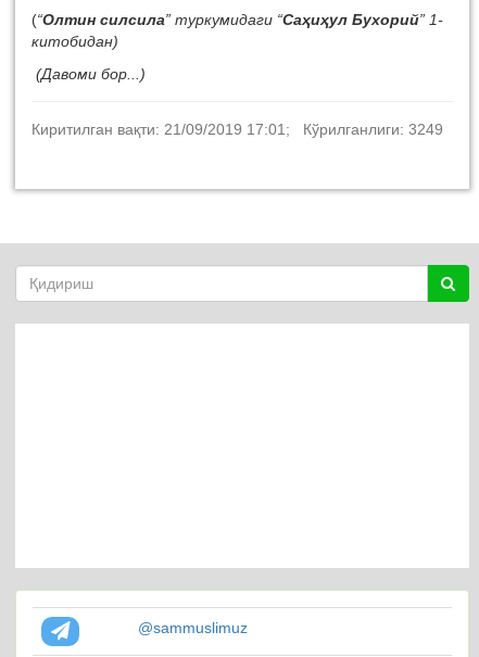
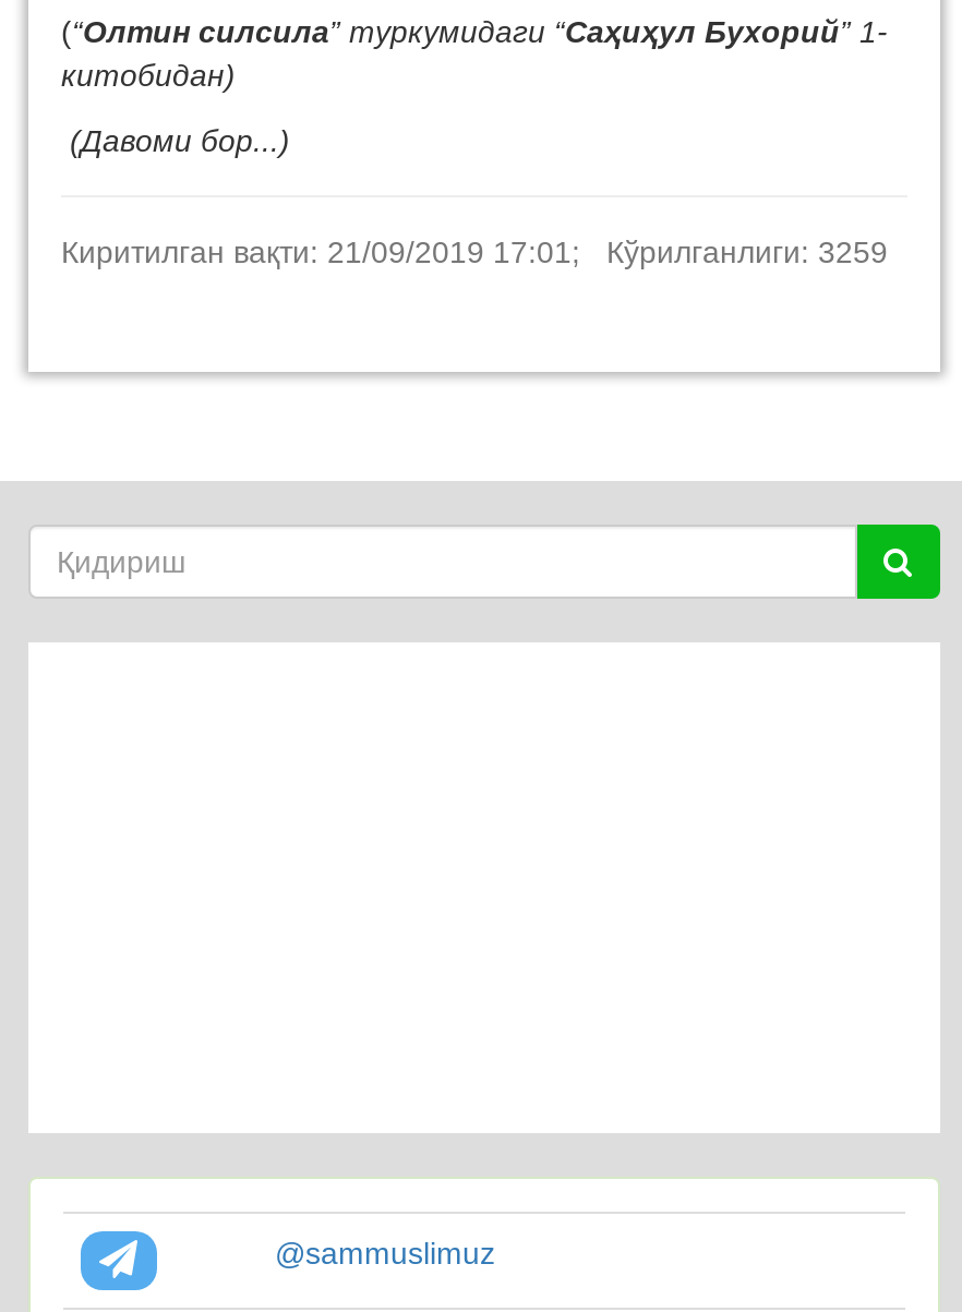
[31,121,443,138] Киритилган вақти: 21/09/2019 17:01; Кўрилганлиги: 3249 -> [61,234,888,269] Киритилган вақти: 21/09/2019 17:01; Кўрилганлиги: 3259

